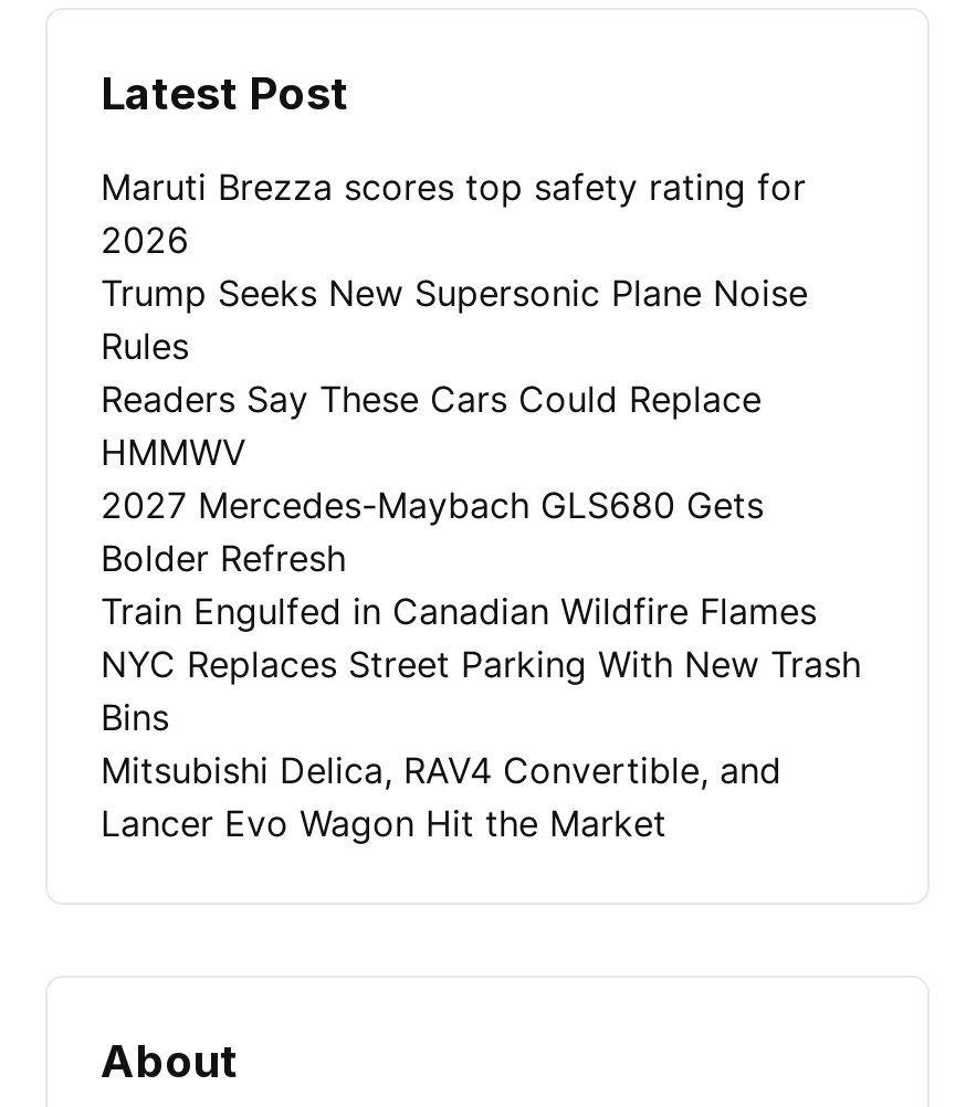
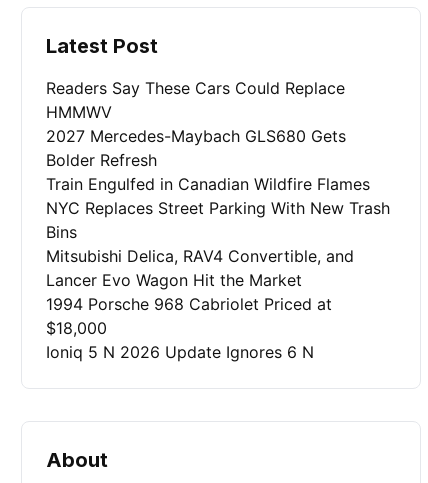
[101,165,808,368] Maruti Brezza scores top safety rating for | 2026 | Trump Seeks New Supersonic Plane Noise | Rules -> none
moved [101,377,861,845] -> [46,78,390,290]: Readers Say These Cars Could Replace | HMMWV | 2027 Mercedes-Maybach GLS680 Gets | ... | Mitsubishi Delica, RAV4 Convertible, and | Lancer Evo Wagon Hit the Market
none -> [46,294,332,362] 1994 Porsche 968 Cabriolet Priced at | $18,000 | Ioniq 5 N 2026 Update Ignores 6 N

